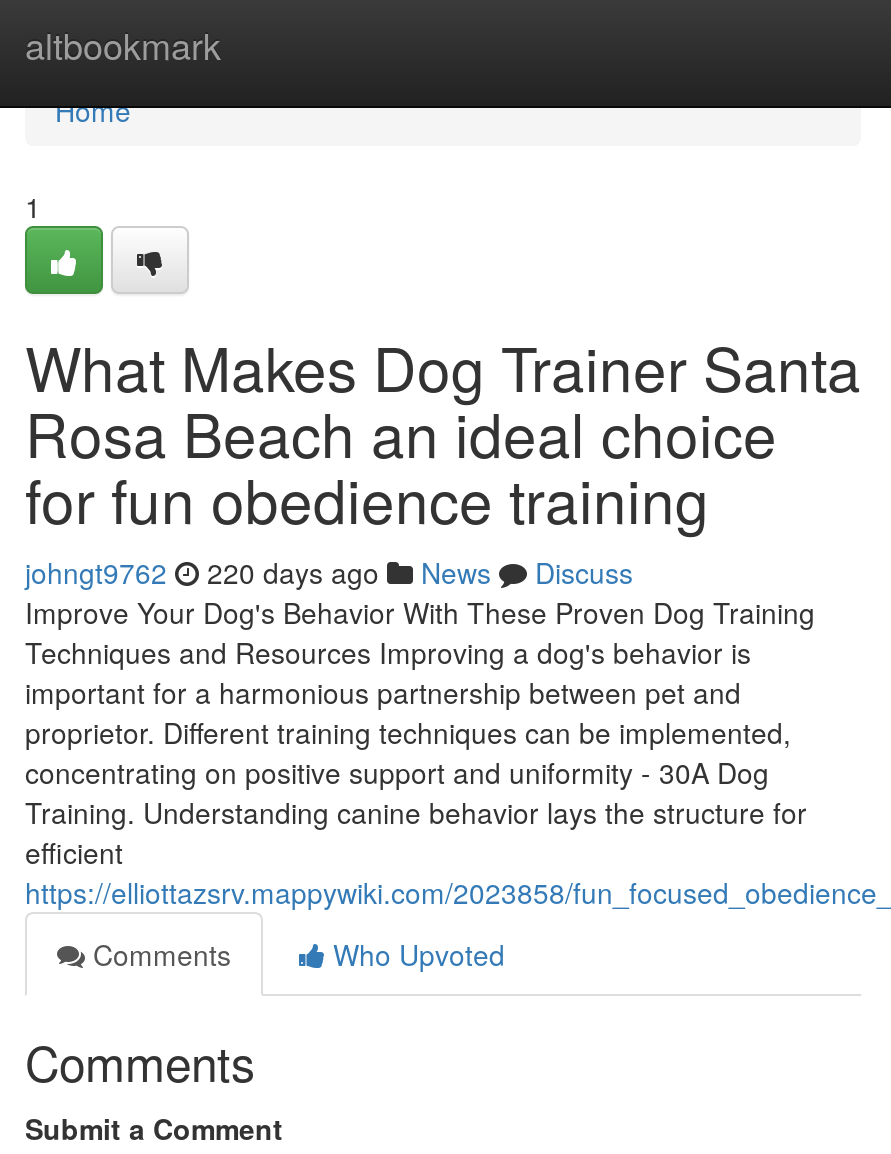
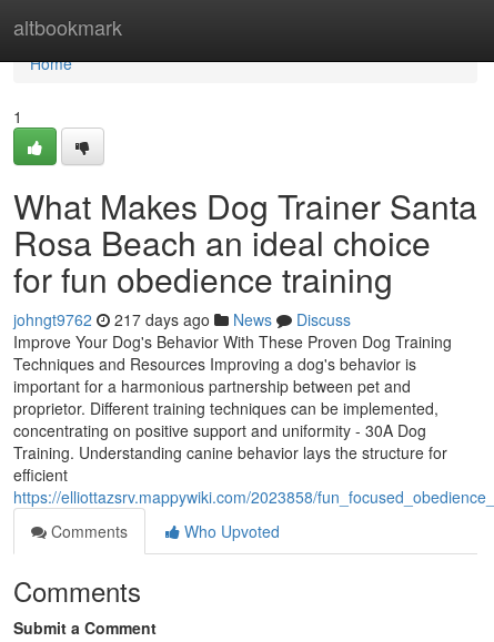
[25,552,633,592] johngt9762 220 days ago News Discuss -> [13,308,351,330] johngt9762 217 days ago News Discuss

